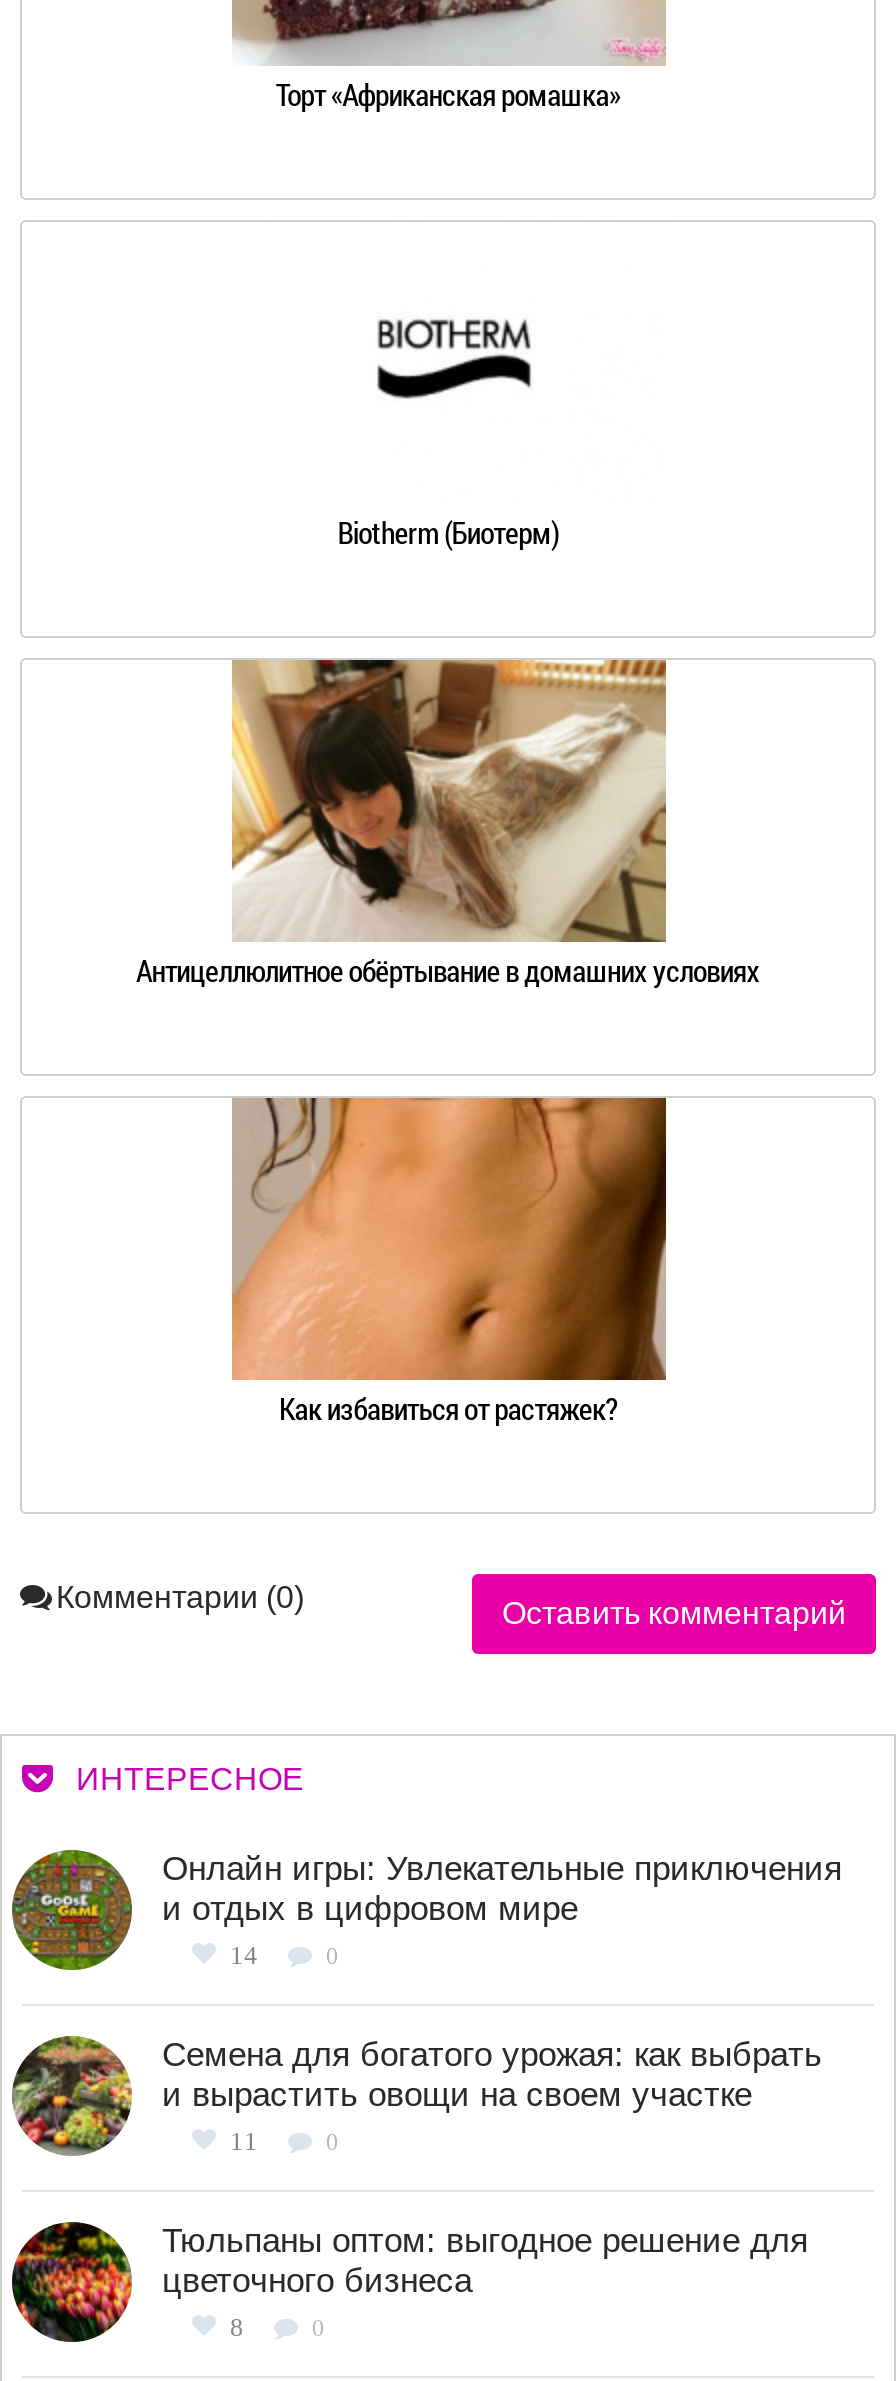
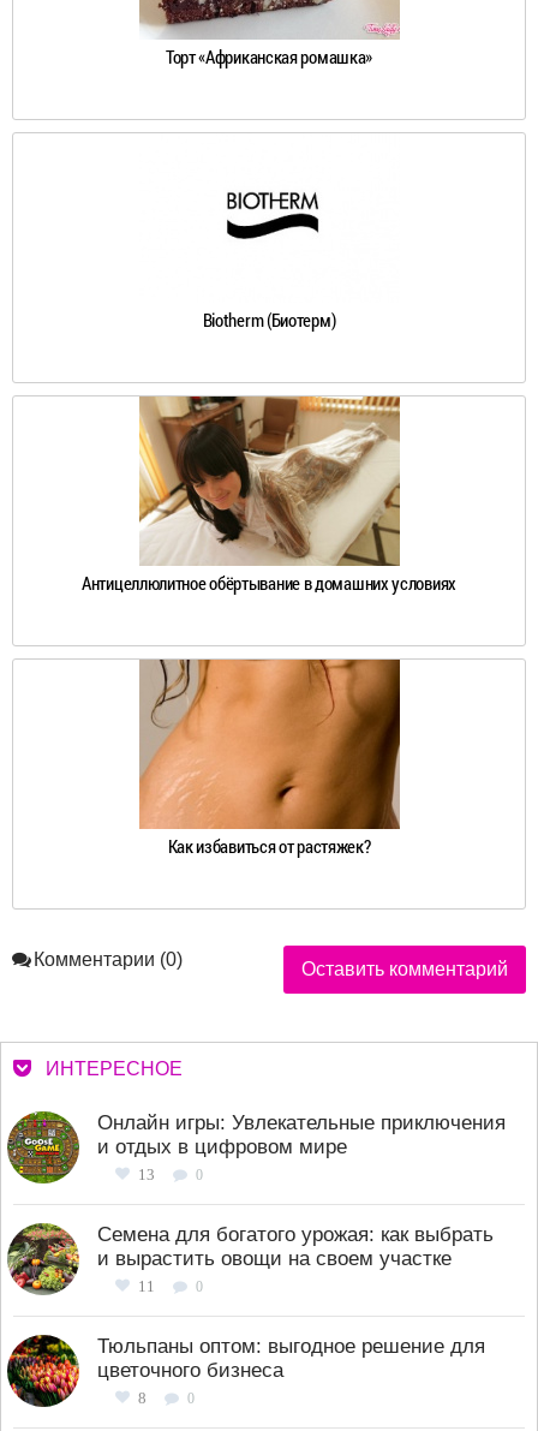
[230,1939,258,1969] 14 -> [138,1165,155,1183] 13

